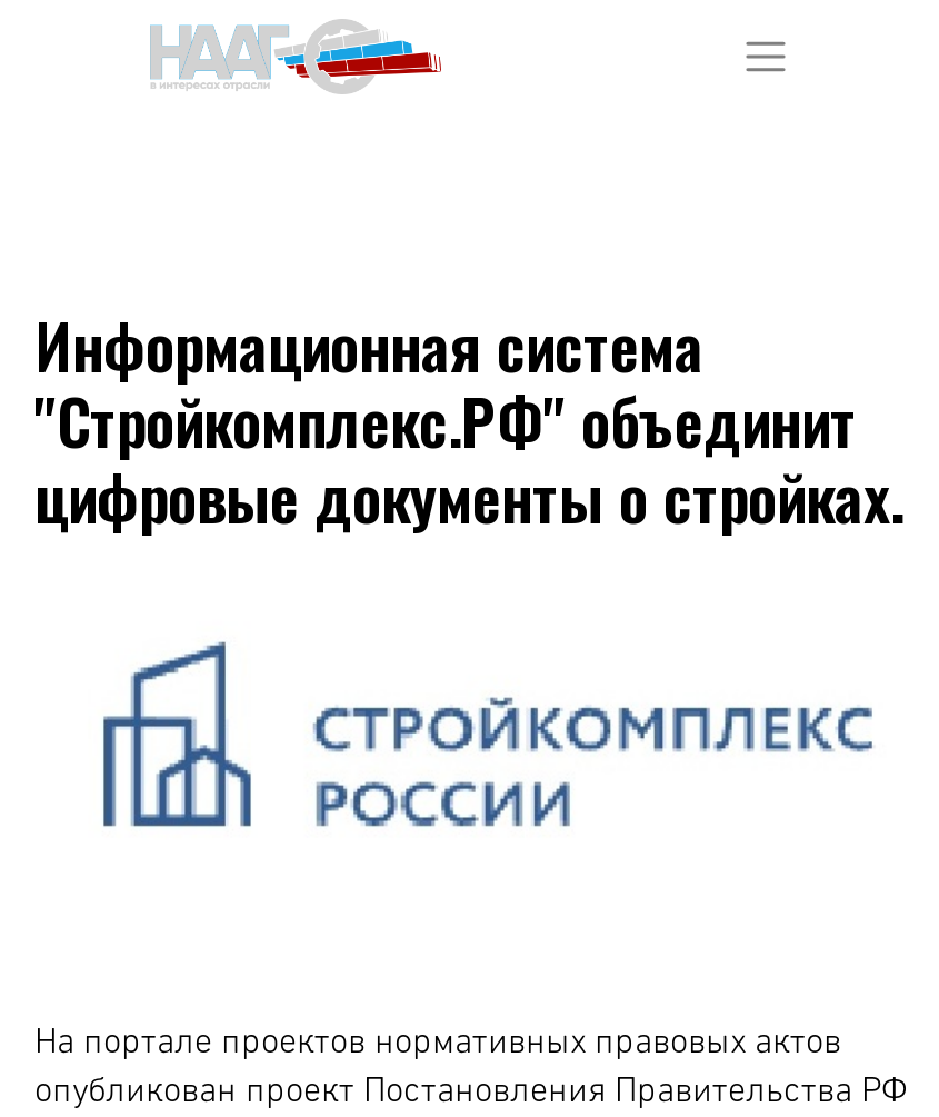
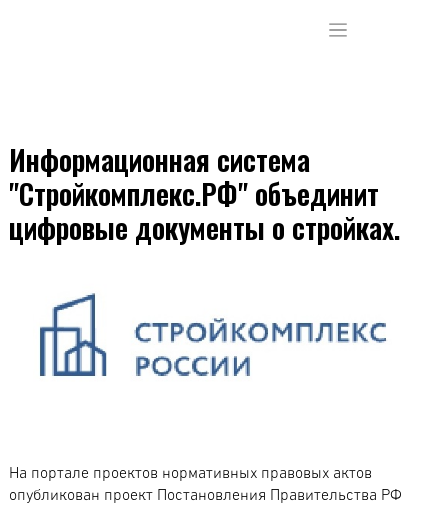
[150,19,443,94] [image] -> none

